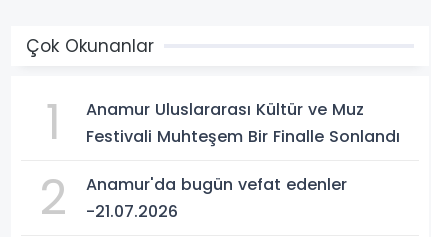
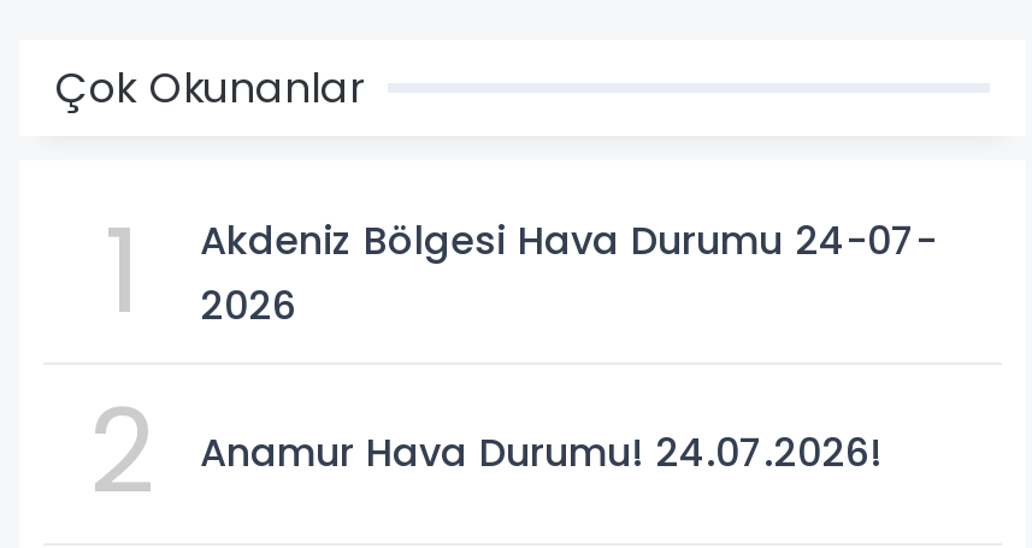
[86,98,400,148] Anamur Uluslararası Kültür ve Muz | Festivali Muhteşem Bir Finalle Sonlandı -> [200,213,937,334] Akdeniz Bölgesi Hava Durumu 24-07- | 2026
[86,173,347,223] Anamur'da bugün vefat edenler | -21.07.2026 -> [200,426,881,482] Anamur Hava Durumu! 24.07.2026!

